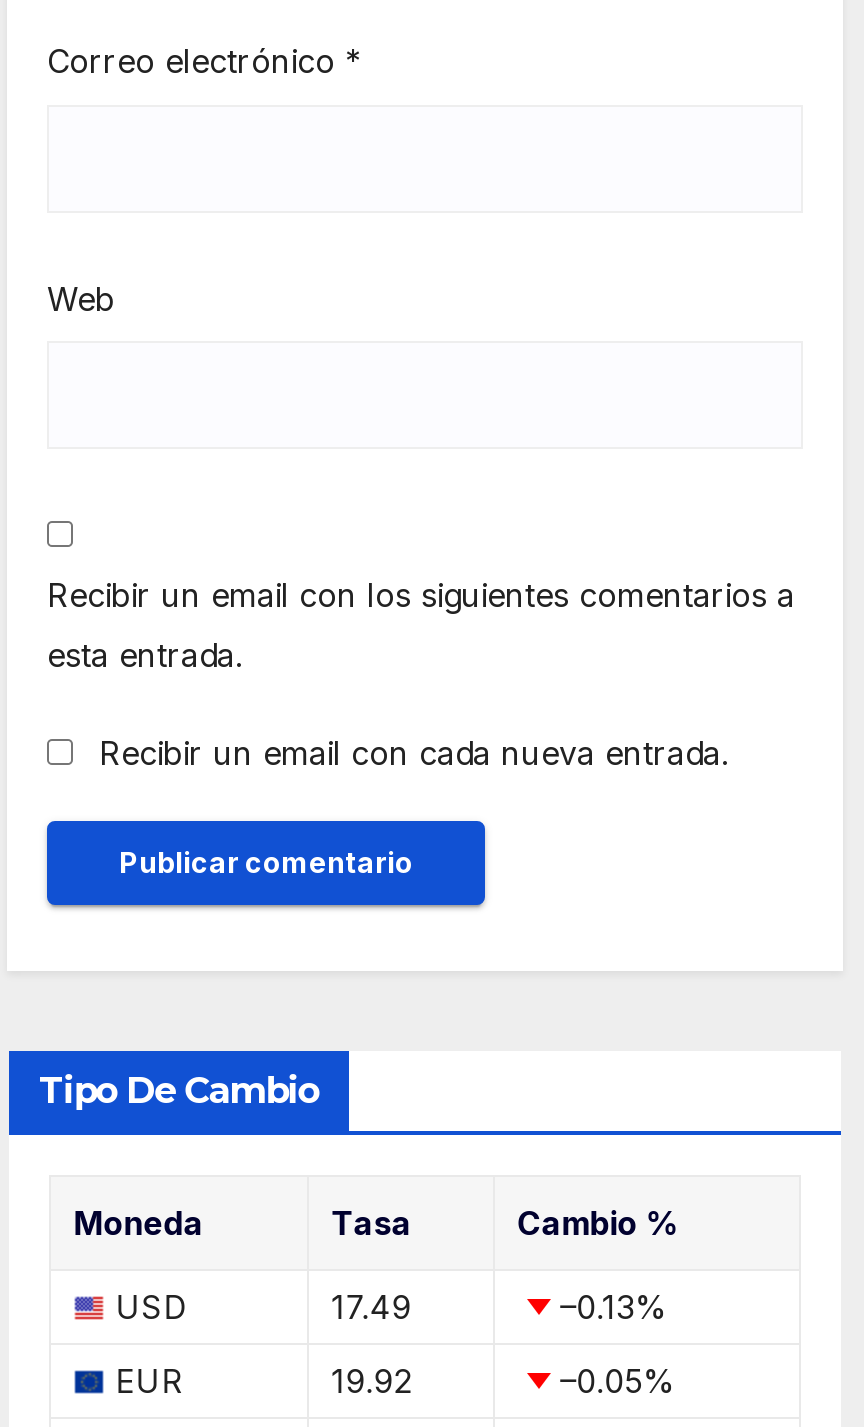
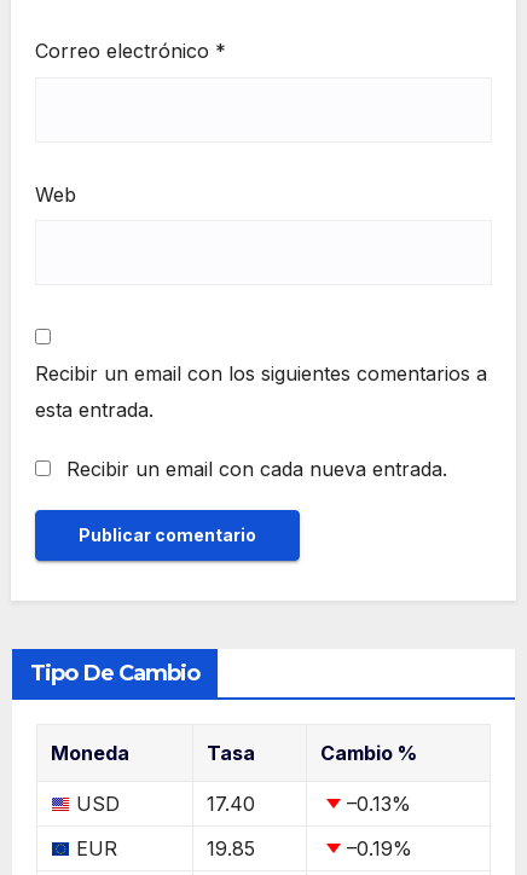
[331,1287,411,1327] 17.49 -> [207,792,255,816] 17.40
[331,1361,411,1401] 19.92 -> [207,836,255,861] 19.85
[560,1361,674,1401] –0.05% -> [346,836,412,861] –0.19%

